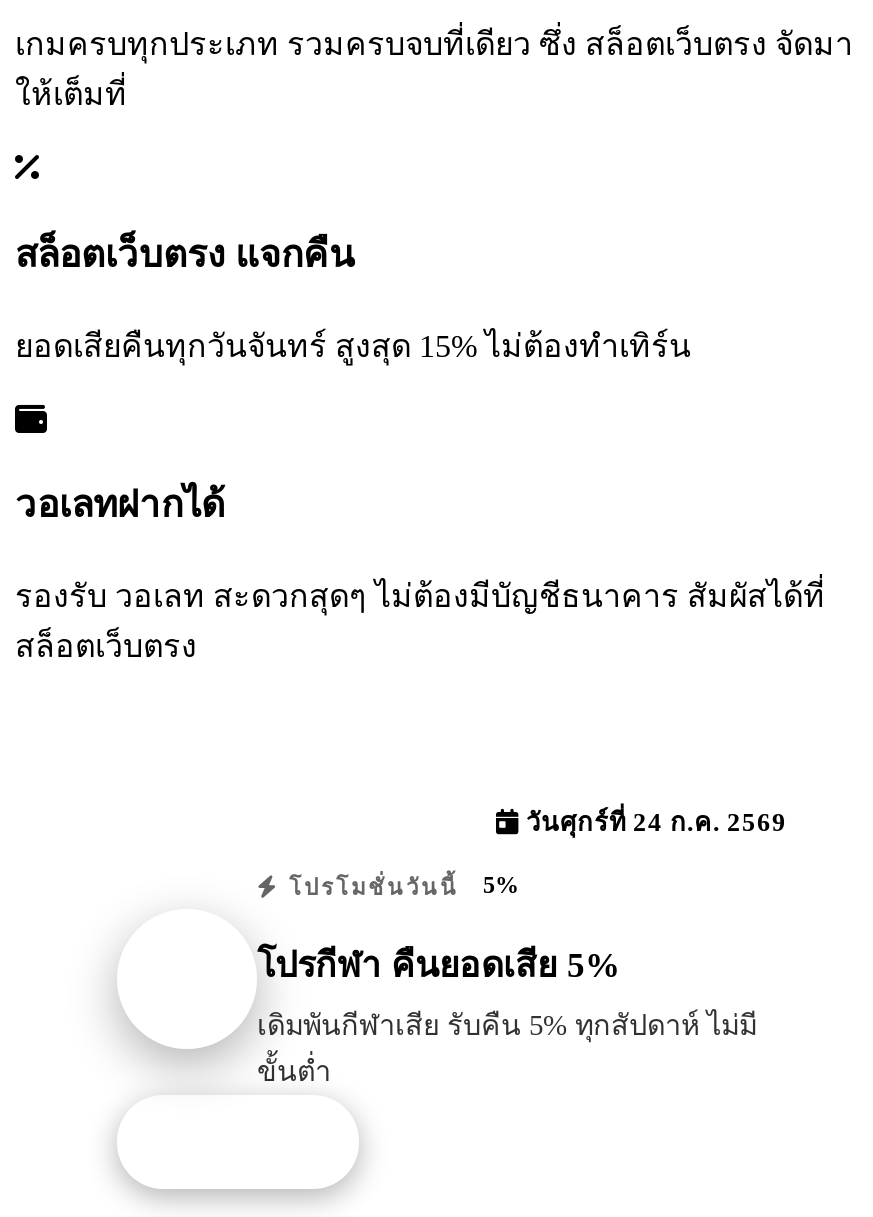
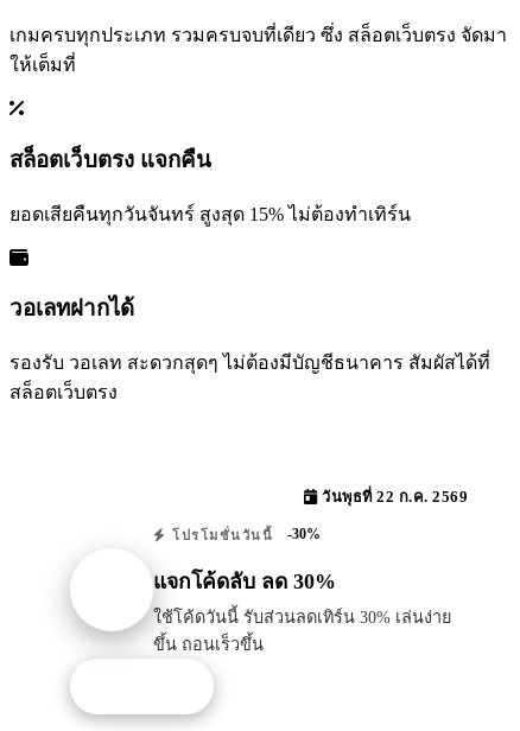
[519,809,787,837] วันศุกร์ที่ 24 ก.ค. 2569 -> [318,489,468,506] วันพุธที่ 22 ก.ค. 2569
[280,871,519,899] โปรโมชั่นวันนี้ 5% -> [167,526,321,542] โปรโมชั่นวันนี้ -30%
[257,944,621,984] โปรกีฬา คืนยอดเสีย 5% -> [153,569,336,593] แจกโค้ดลับ ลด 30%
[257,1008,757,1086] เดิมพันกีฬาเสีย รับคืน 5% ทุกสัปดาห์ ไม่มี | ขั้นต่ำ -> [153,607,451,654] ใช้โค้ดวันนี้ รับส่วนลดเทิร์น 30% เล่นง่าย | ขึ้น ถอนเร็วขึ้น

